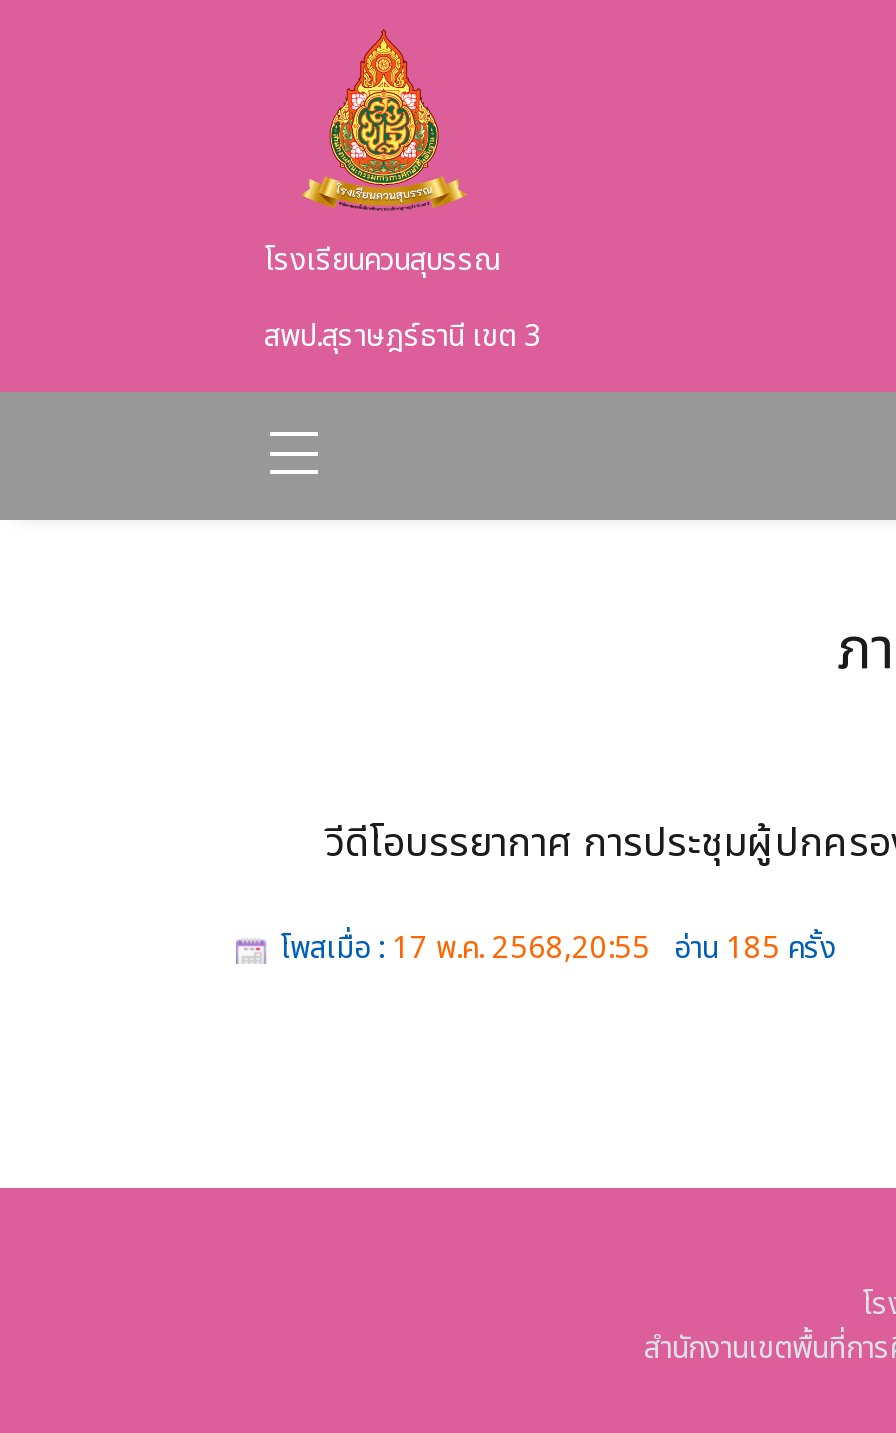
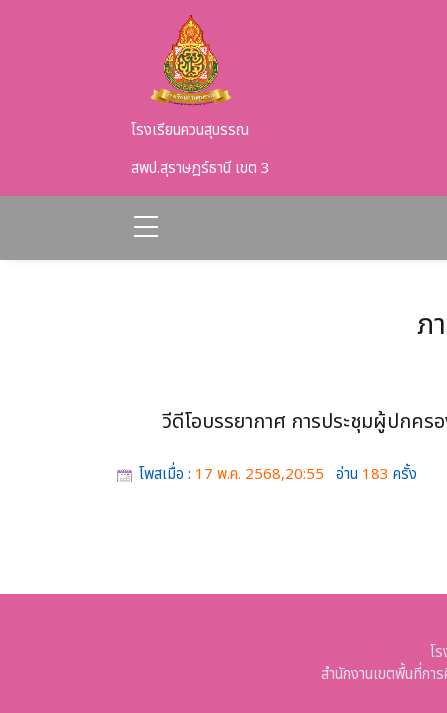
[280,926,836,972] โพสเมื่อ : 17 พ.ค. 2568,20:55อ่าน185ครั้ง -> [139,463,417,486] โพสเมื่อ : 17 พ.ค. 2568,20:55อ่าน183ครั้ง

